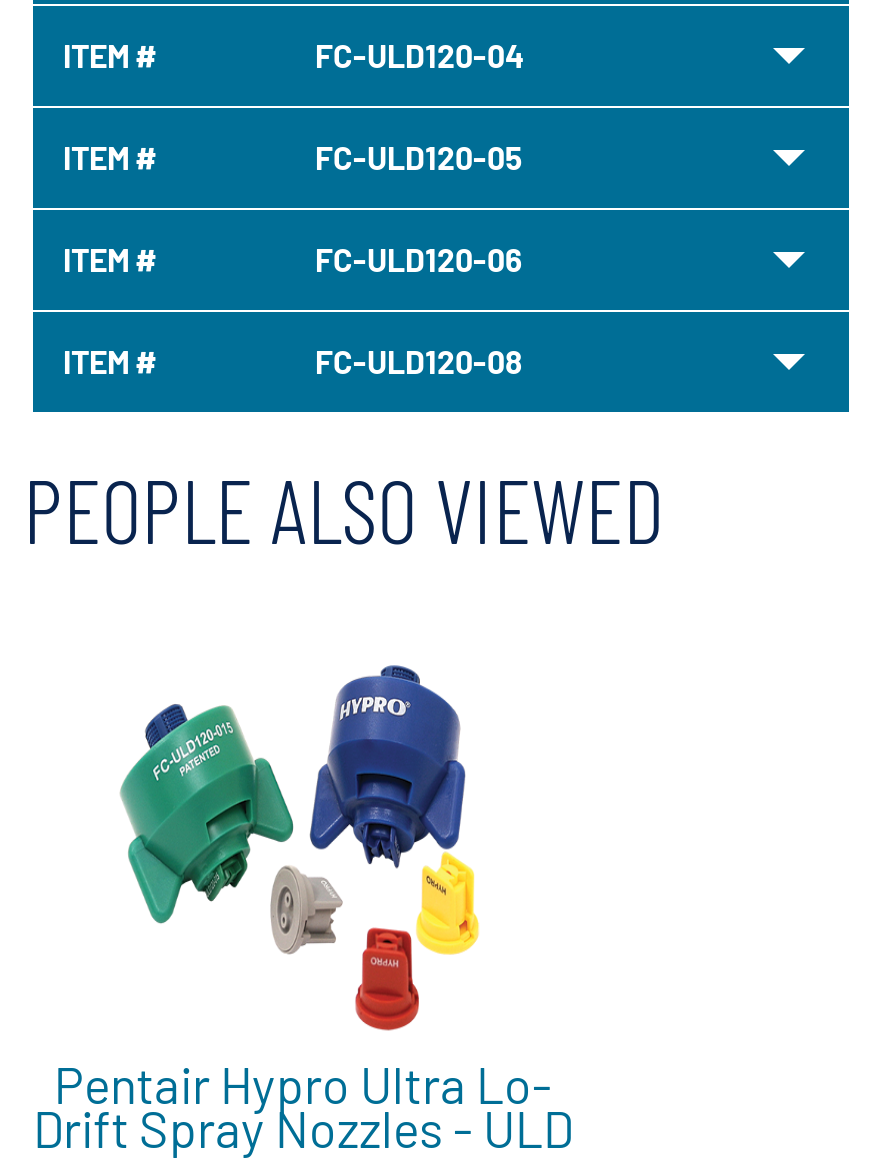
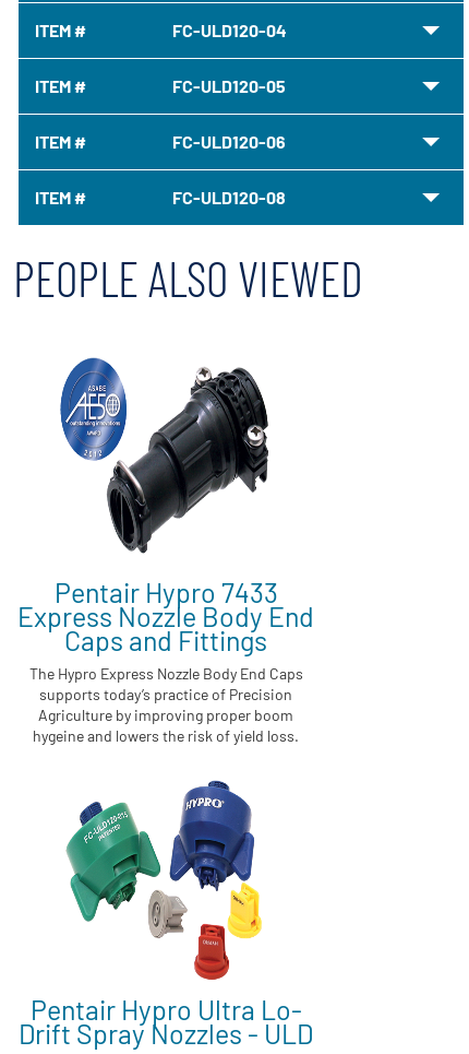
none -> [17,357,314,744] [image] | Pentair Hypro 7433 | Express Nozzle Body End | Caps and Fittings | The Hypro Express Nozzle Body End Caps | supports today’s practice of Precision | Agriculture by improving proper boom | hygeine and lowers the risk of yield loss.

